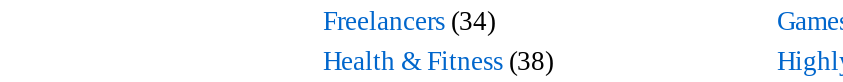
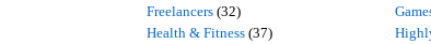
[323,5,495,35] Freelancers (34) -> [147,3,241,19] Freelancers (32)
[323,45,553,75] Health & Fitness (38) -> [147,24,272,40] Health & Fitness (37)

